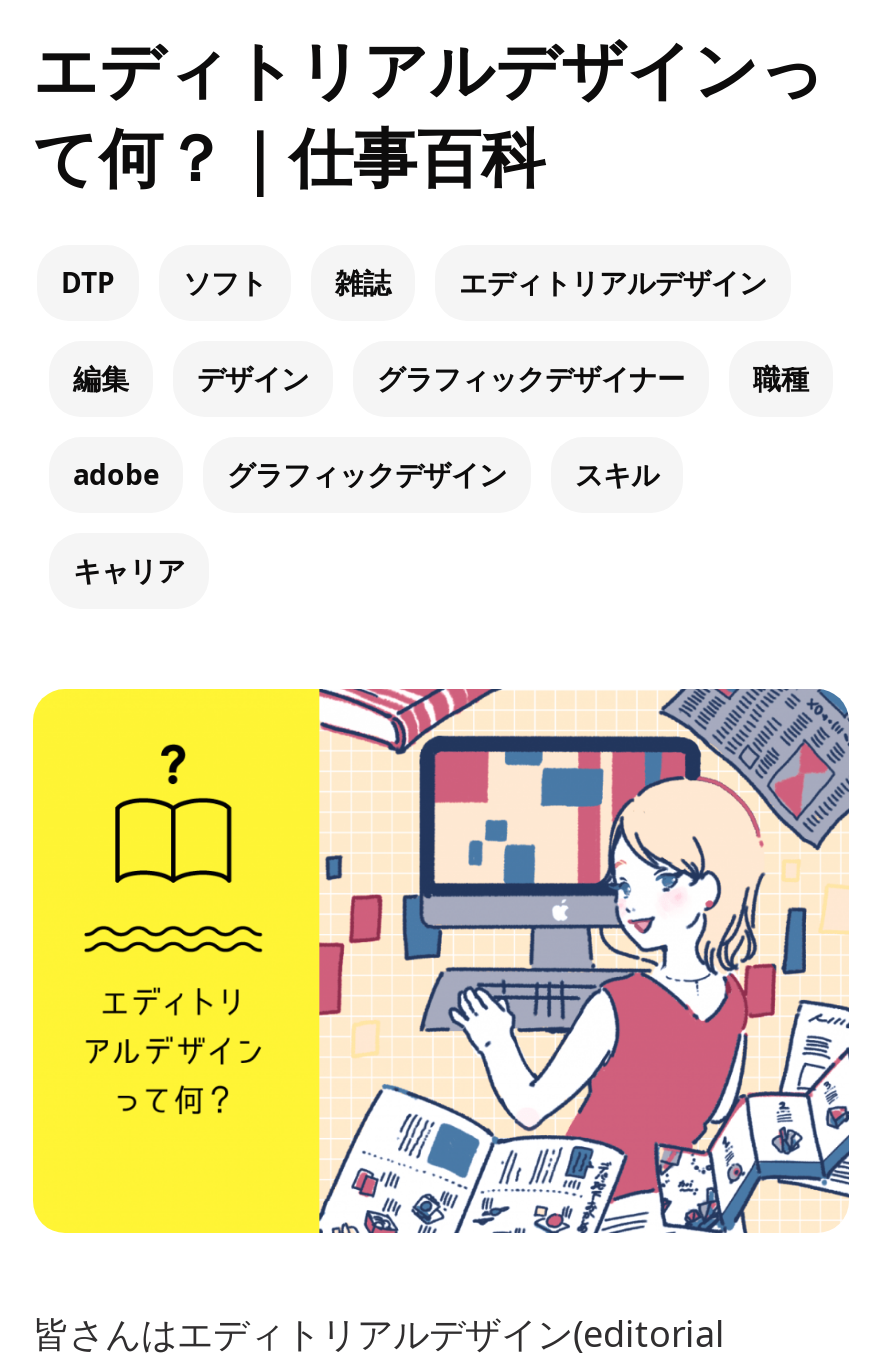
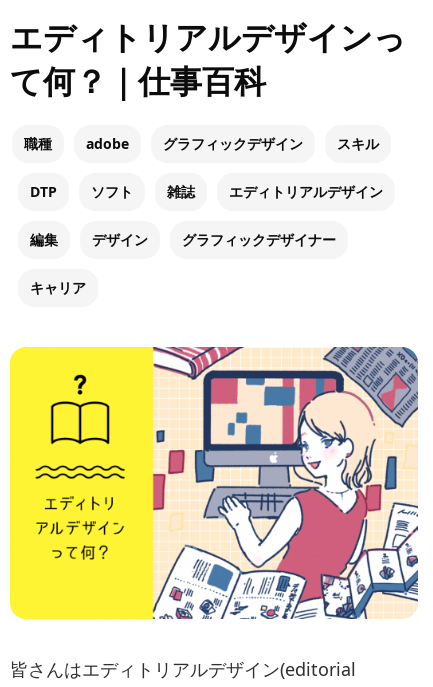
moved [61,263,767,397] -> [30,182,383,249]: DTP | ソフト | 雑誌 | エディトリアルデザイン | 編集 | デザイン | グラフィックデザイナー
moved [73,359,809,493] -> [24,134,379,153]: 職種 | adobe | グラフィックデザイン | スキル

